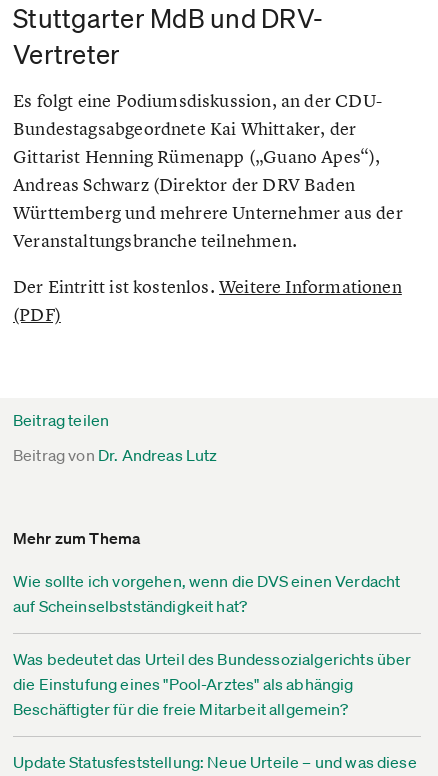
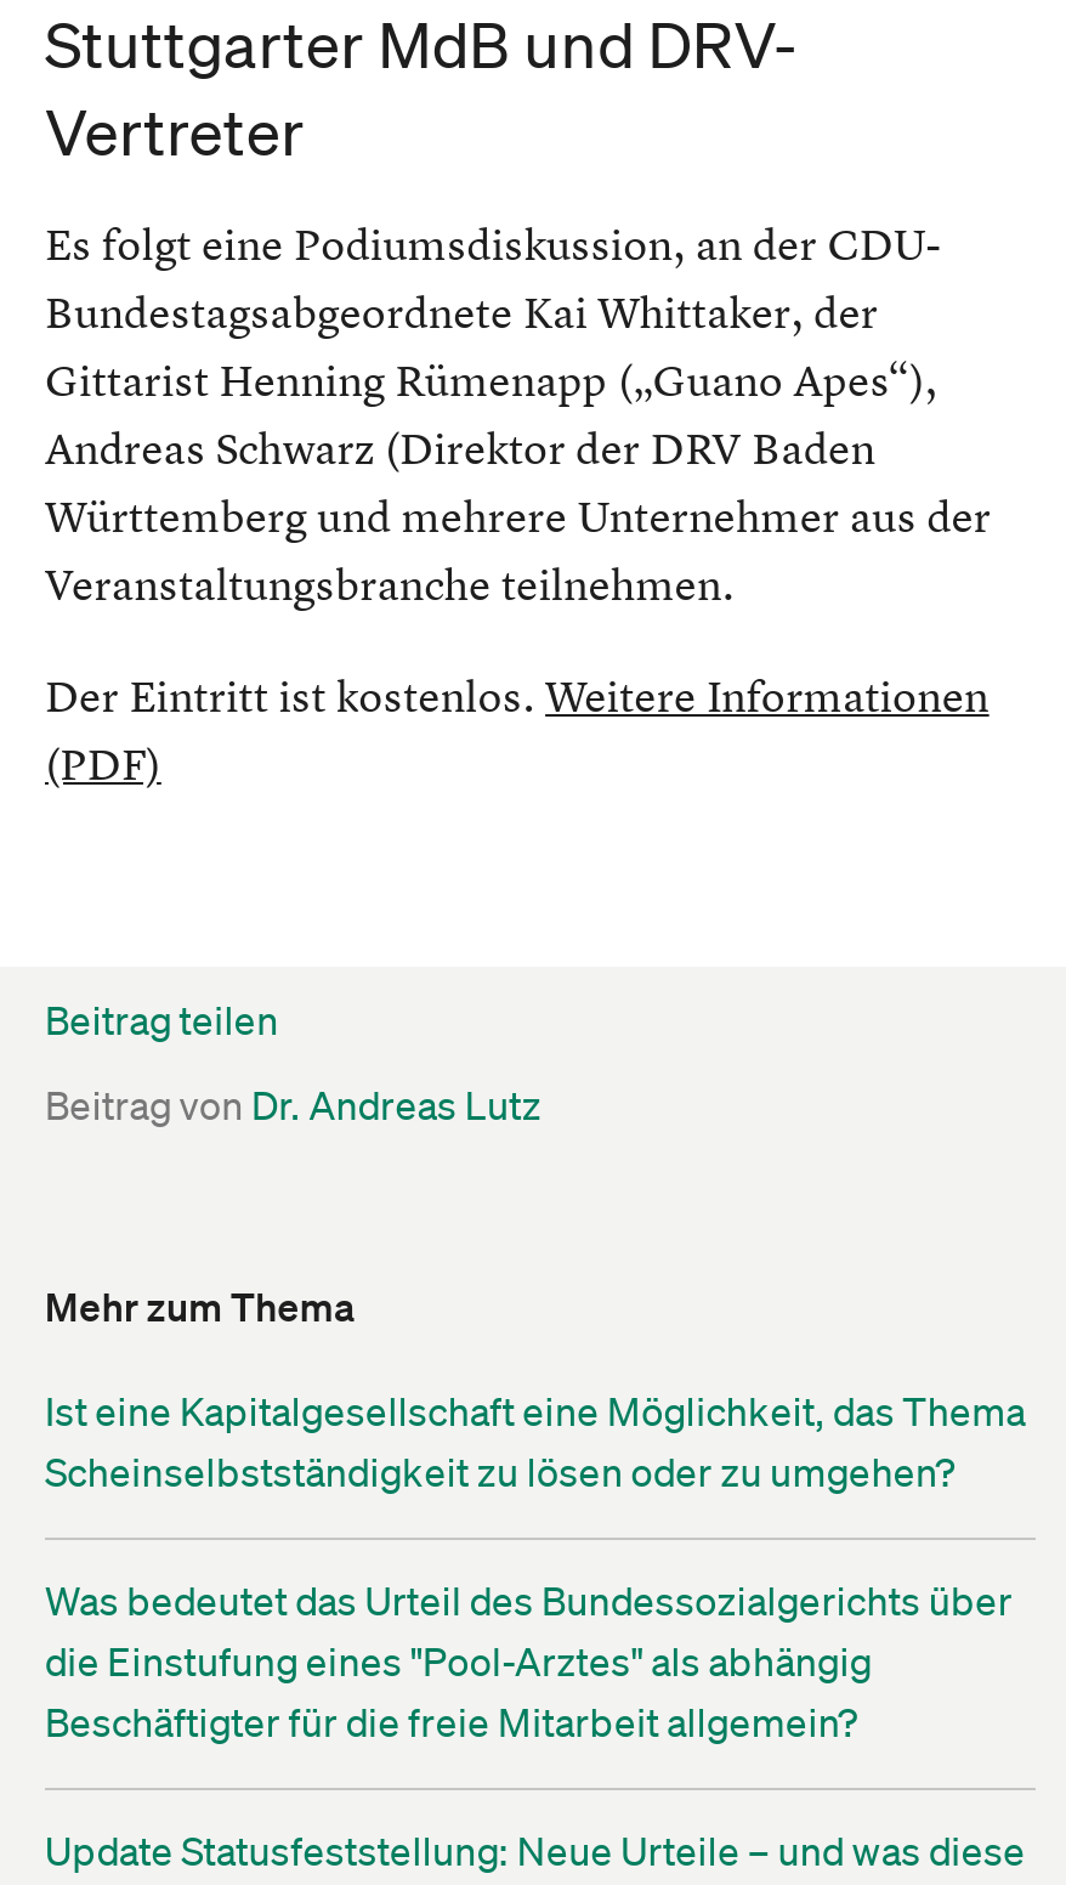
[13,571,400,616] Wie sollte ich vorgehen, wenn die DVS einen Verdacht | auf Scheinselbstständigkeit hat? -> [45,1388,1026,1498] Ist eine Kapitalgesellschaft eine Möglichkeit, das Thema | Scheinselbstständigkeit zu lösen oder zu umgehen?

